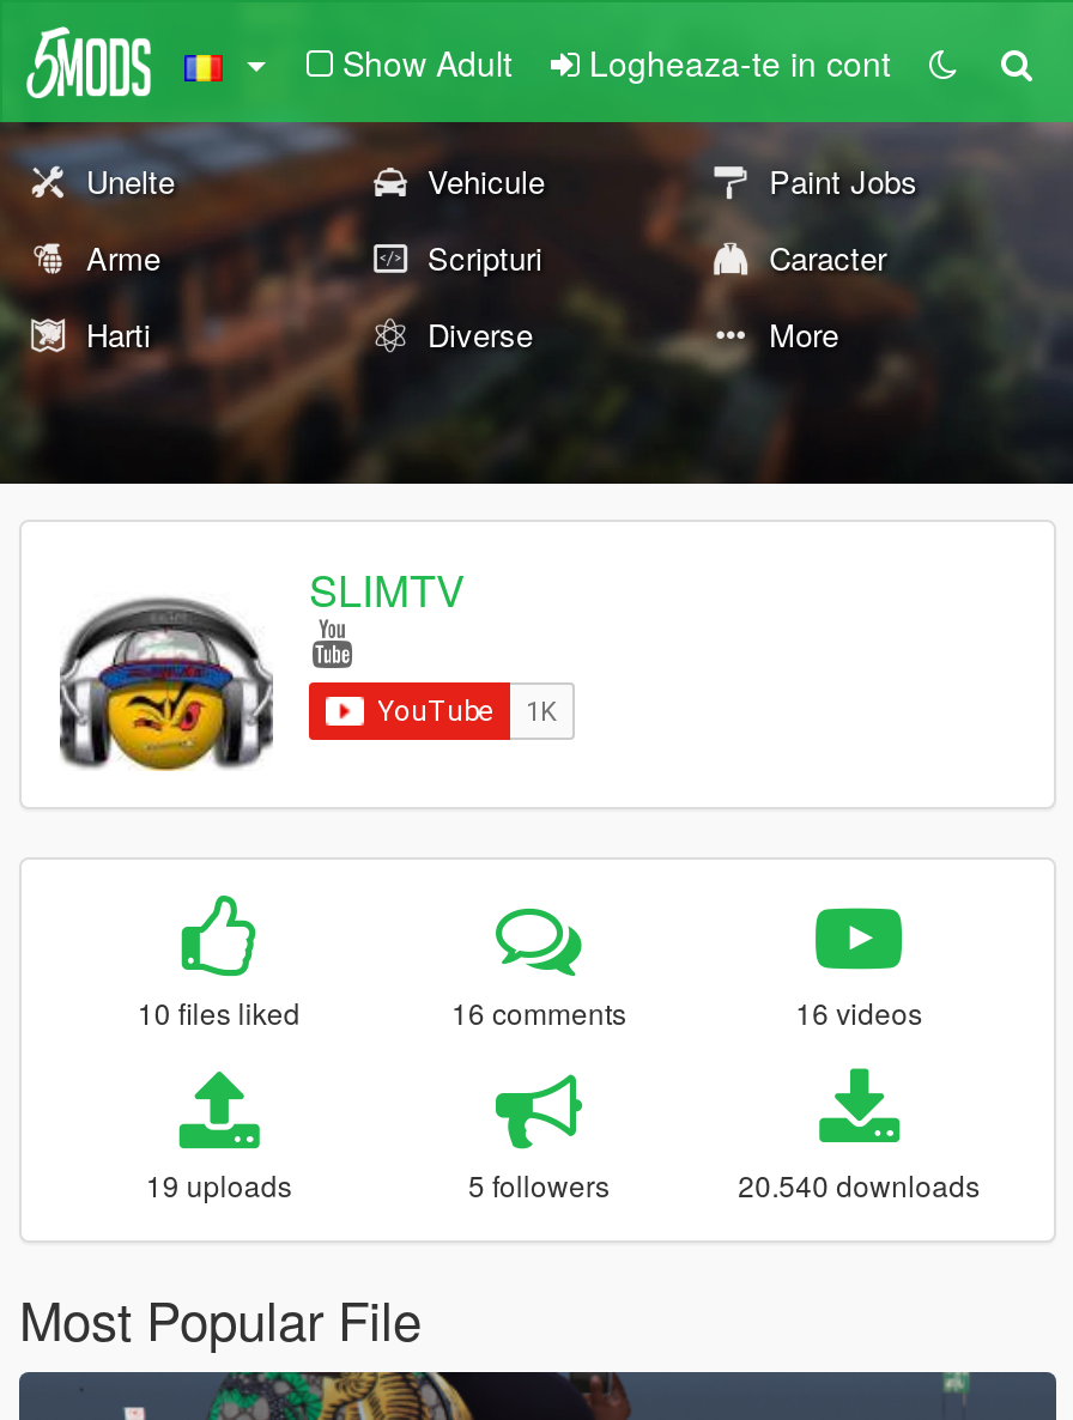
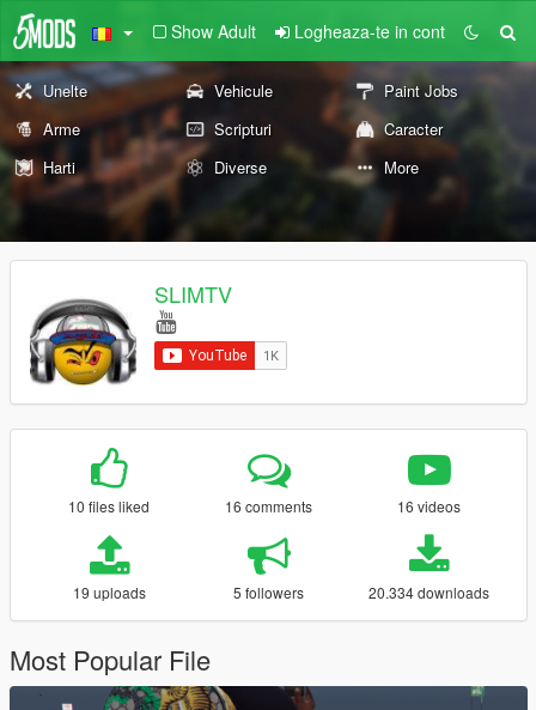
[738,1164,980,1204] 20.540 downloads -> [369,582,489,602] 20.334 downloads

